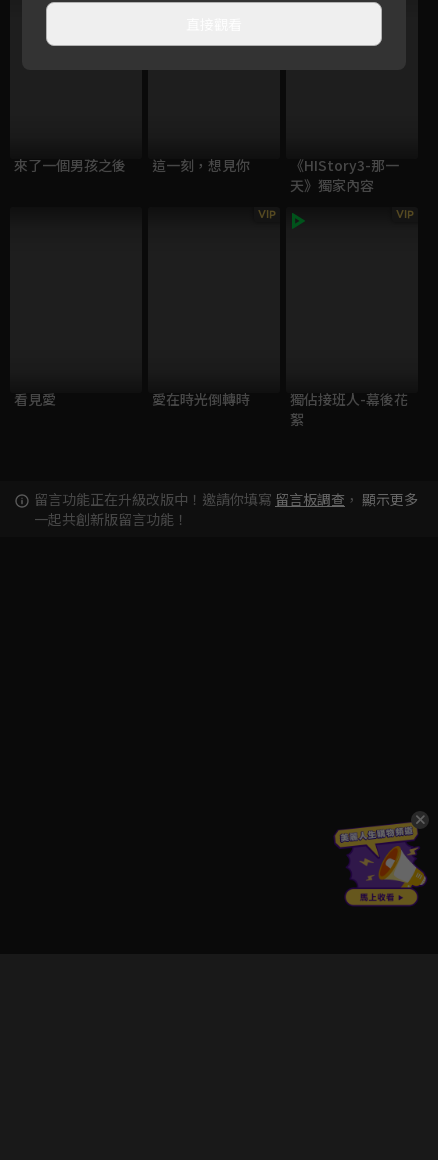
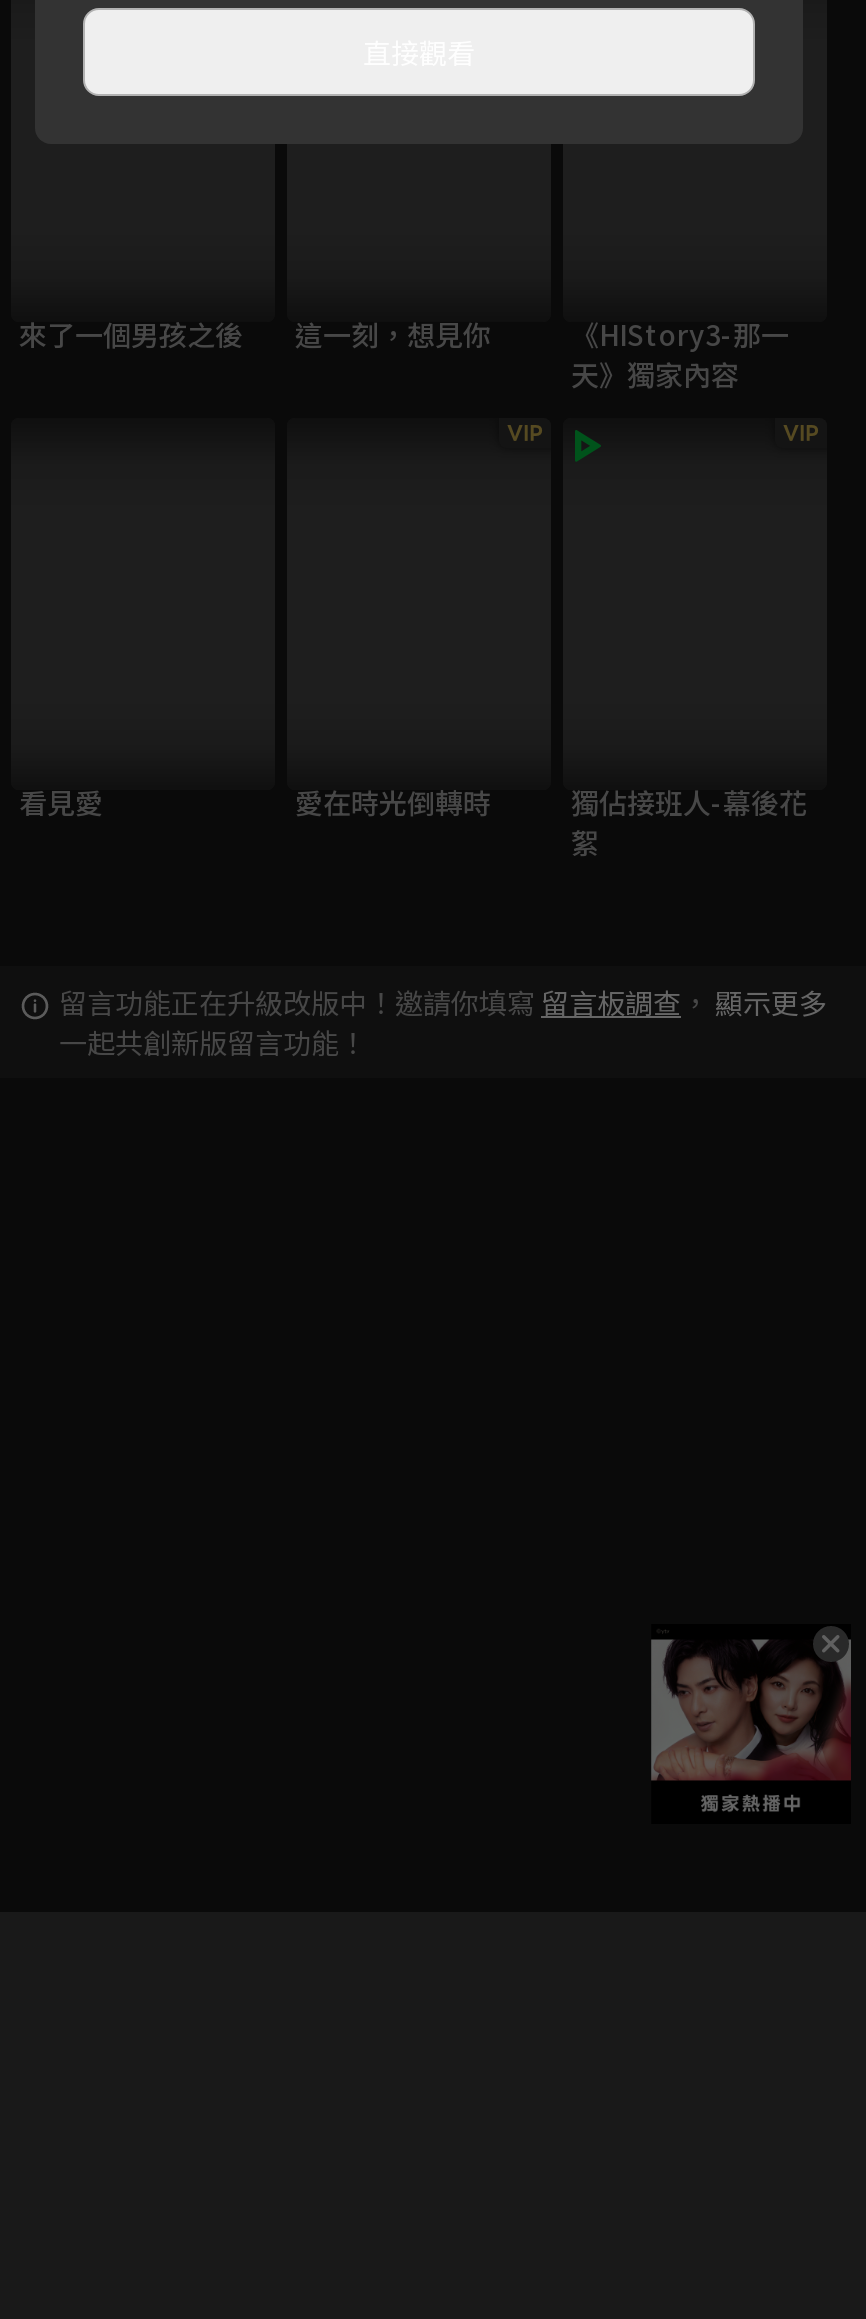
[331,819,429,907] [image] -> [651,1640,851,1816] [image]

